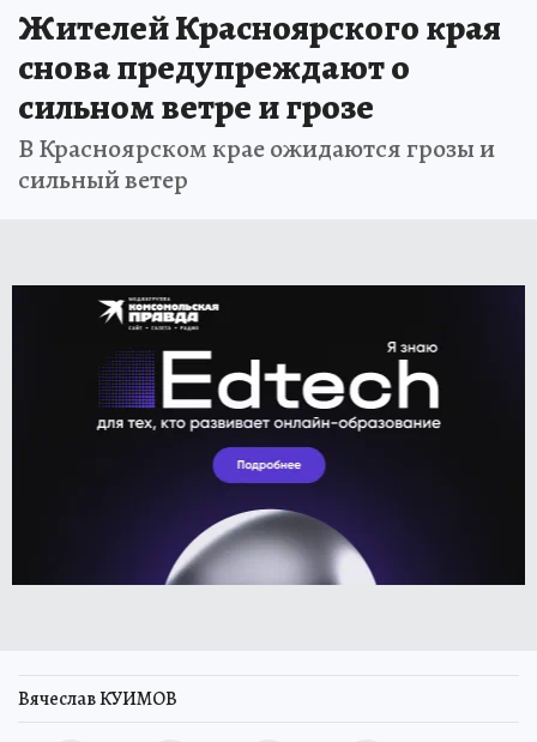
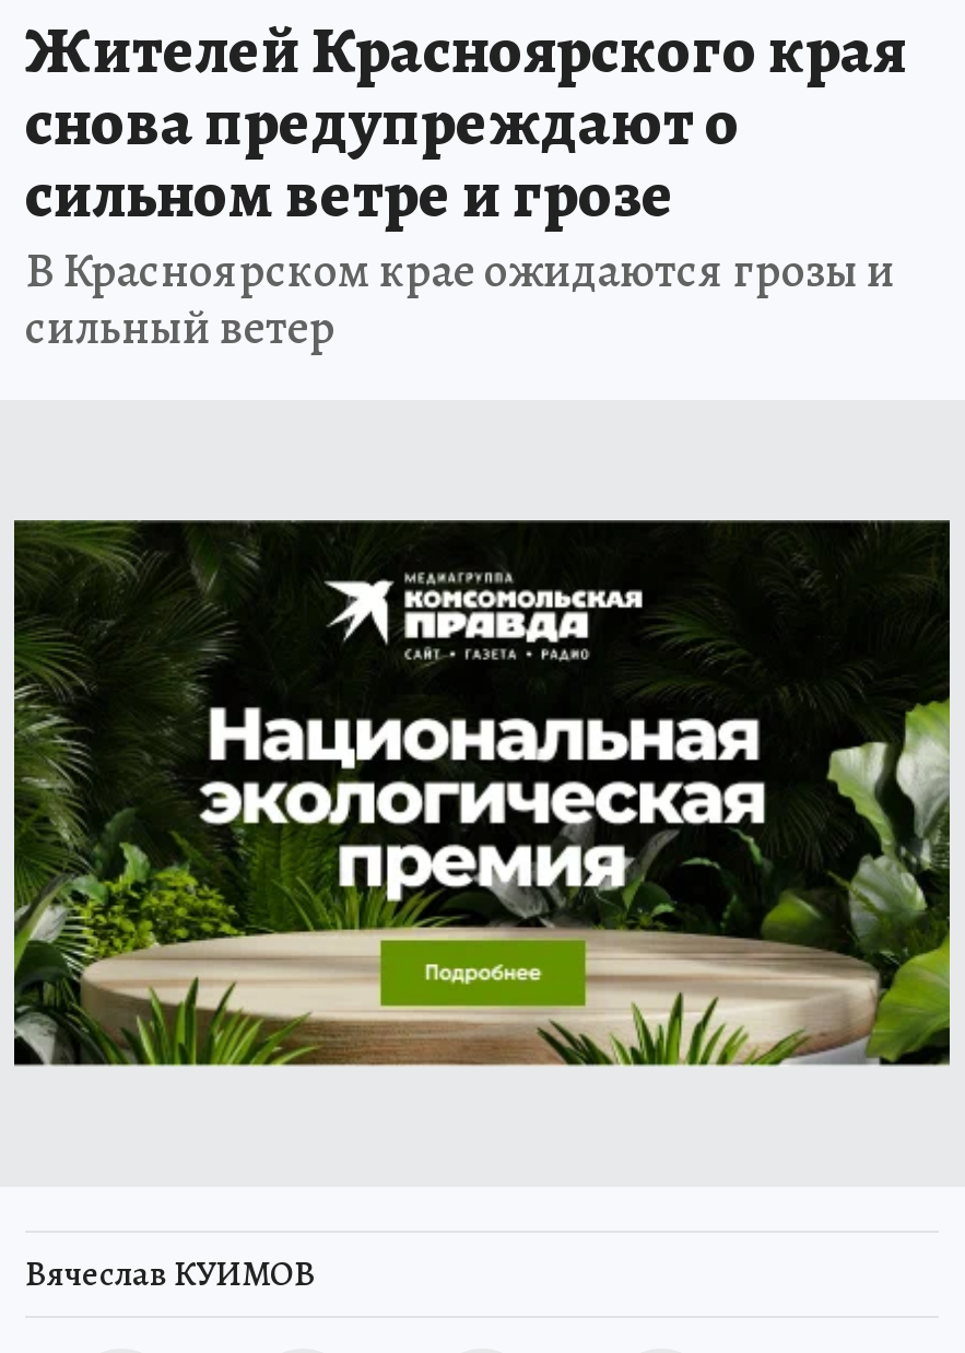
[11,285,526,586] [image] -> [12,520,952,1069] [image]

